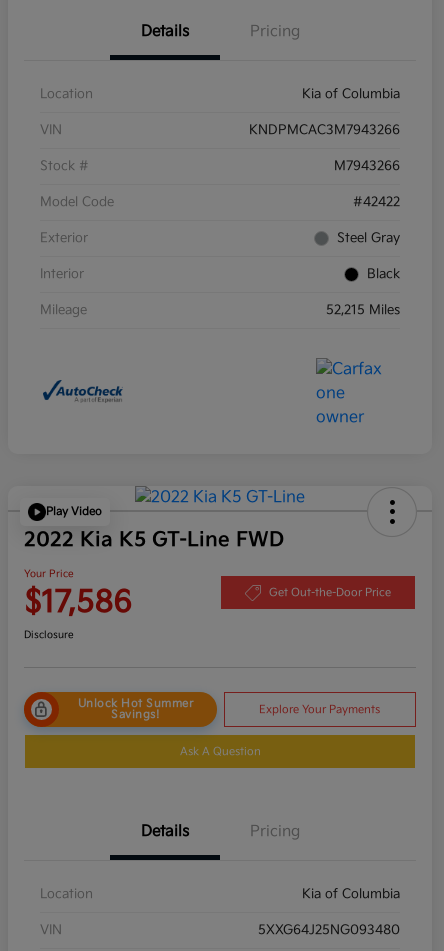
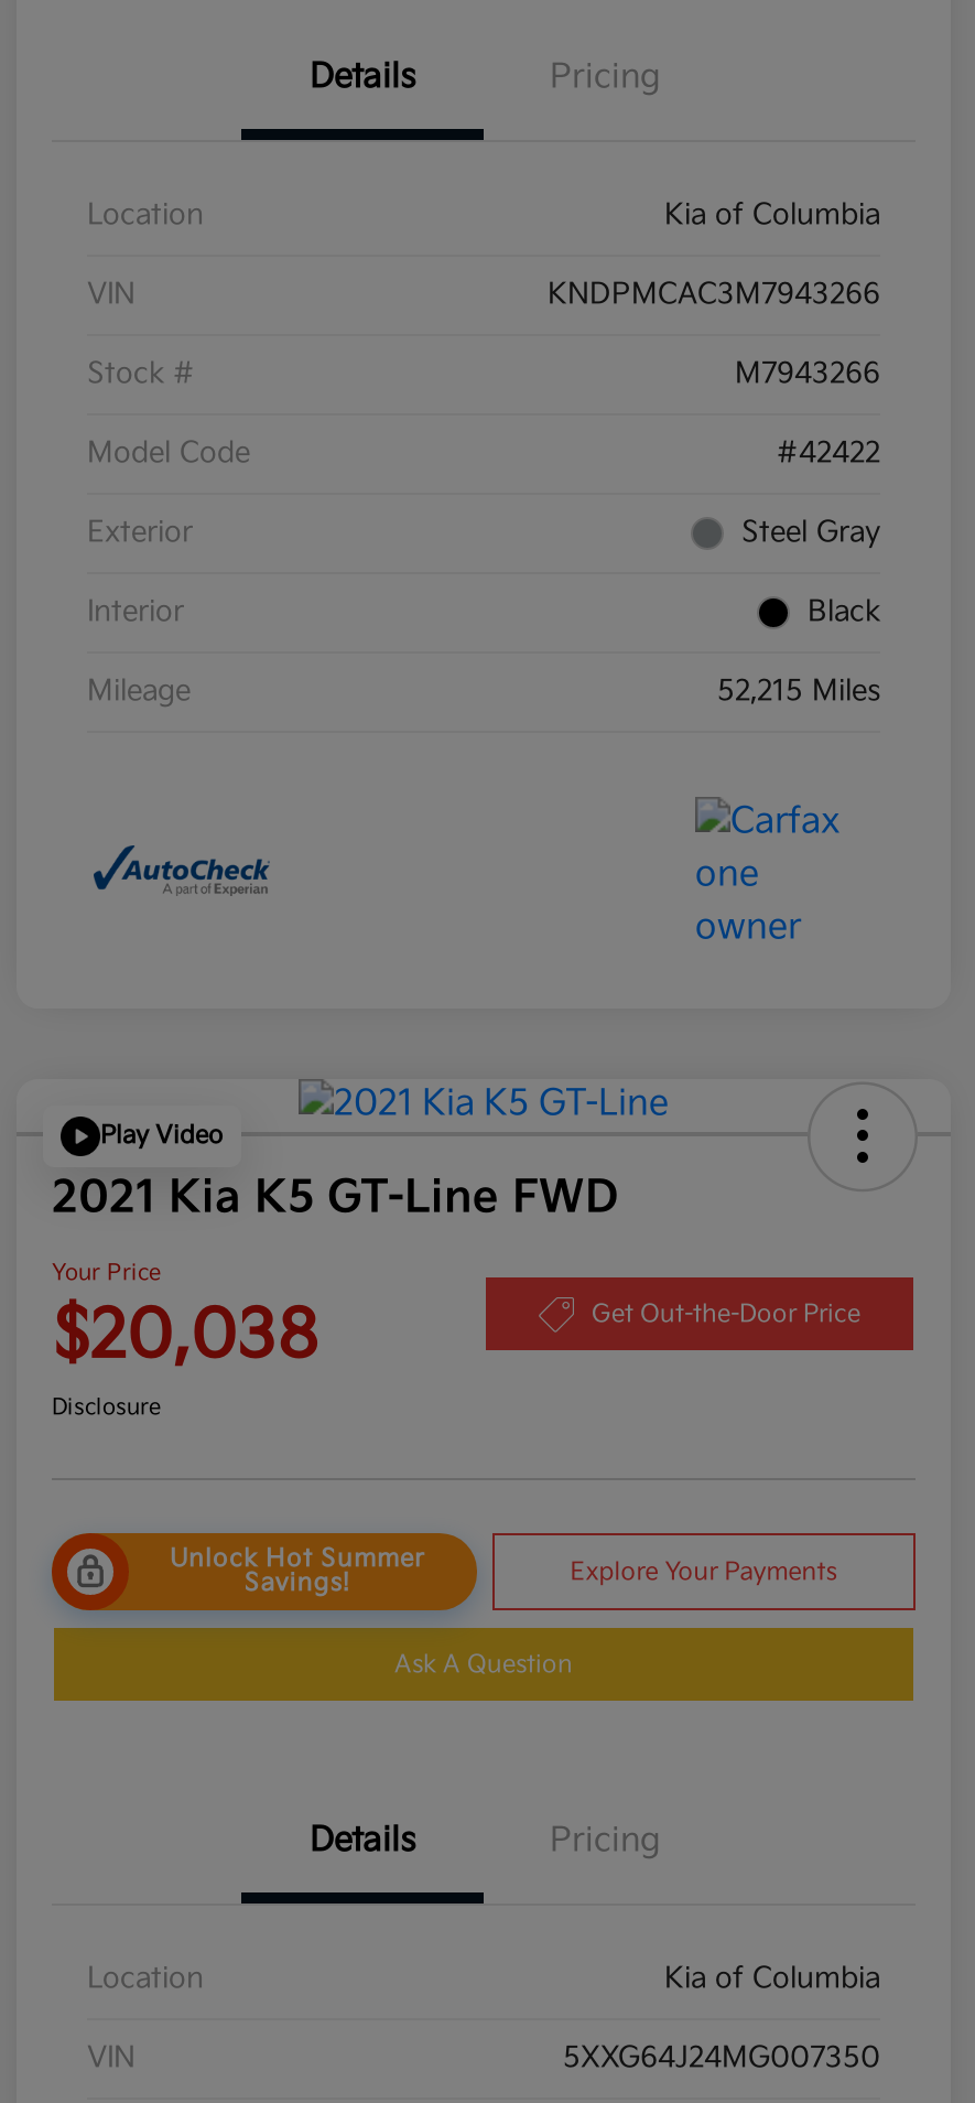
[24,528,284,552] 2022 Kia K5 GT-Line FWD -> [52,1171,618,1224] 2021 Kia K5 GT-Line FWD
[24,585,132,621] $17,586 -> [52,1297,318,1376] $20,038
[258,922,400,938] 5XXG64J25NG093480 -> [563,2040,880,2075] 5XXG64J24MG007350

